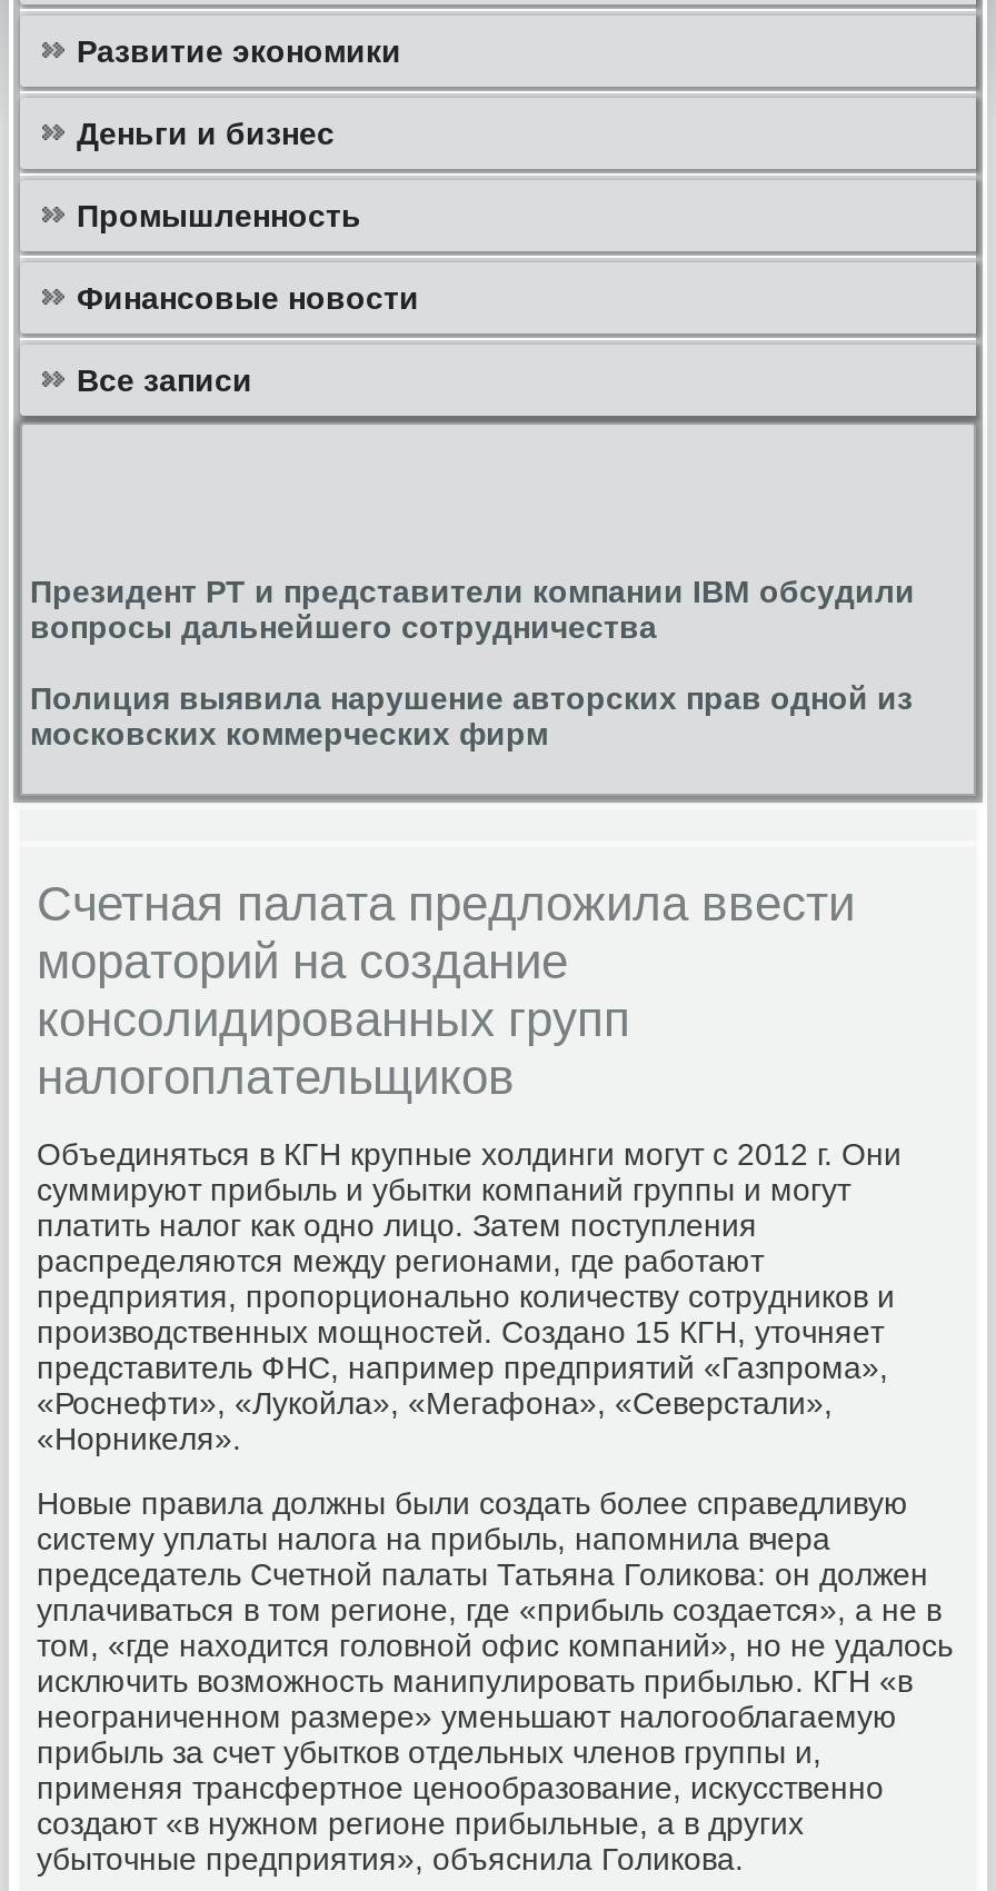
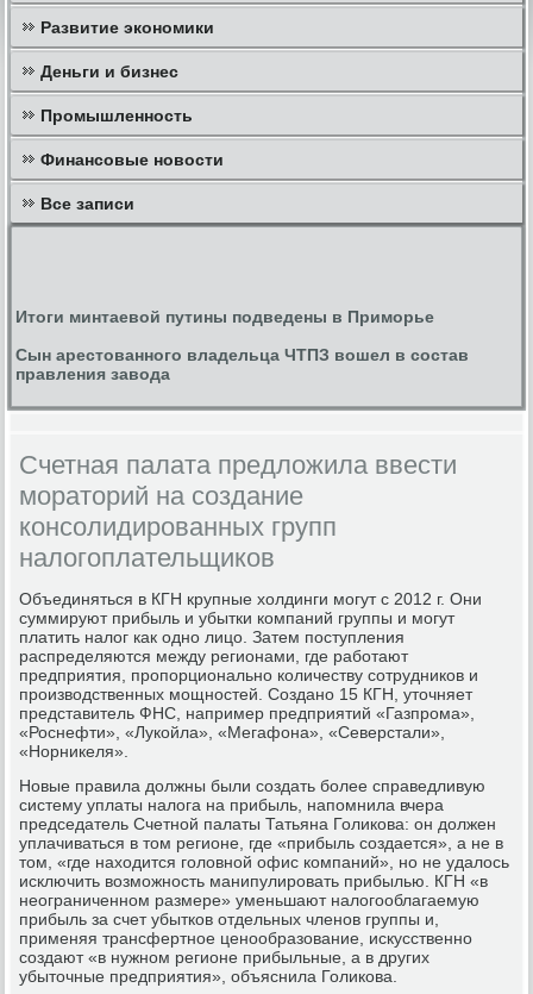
[30,573,915,645] Президент РТ и представители компании IBM обсудили | вопросы дальнейшего сотрудничества -> [16,307,435,326] Итоги минтаевой путины подведены в Приморье
[30,680,913,751] Полиция выявила нарушение авторских прав одной из | московских коммерческих фирм -> [16,345,469,383] Сын арестованного владельца ЧТПЗ вошел в состав | правления завода

